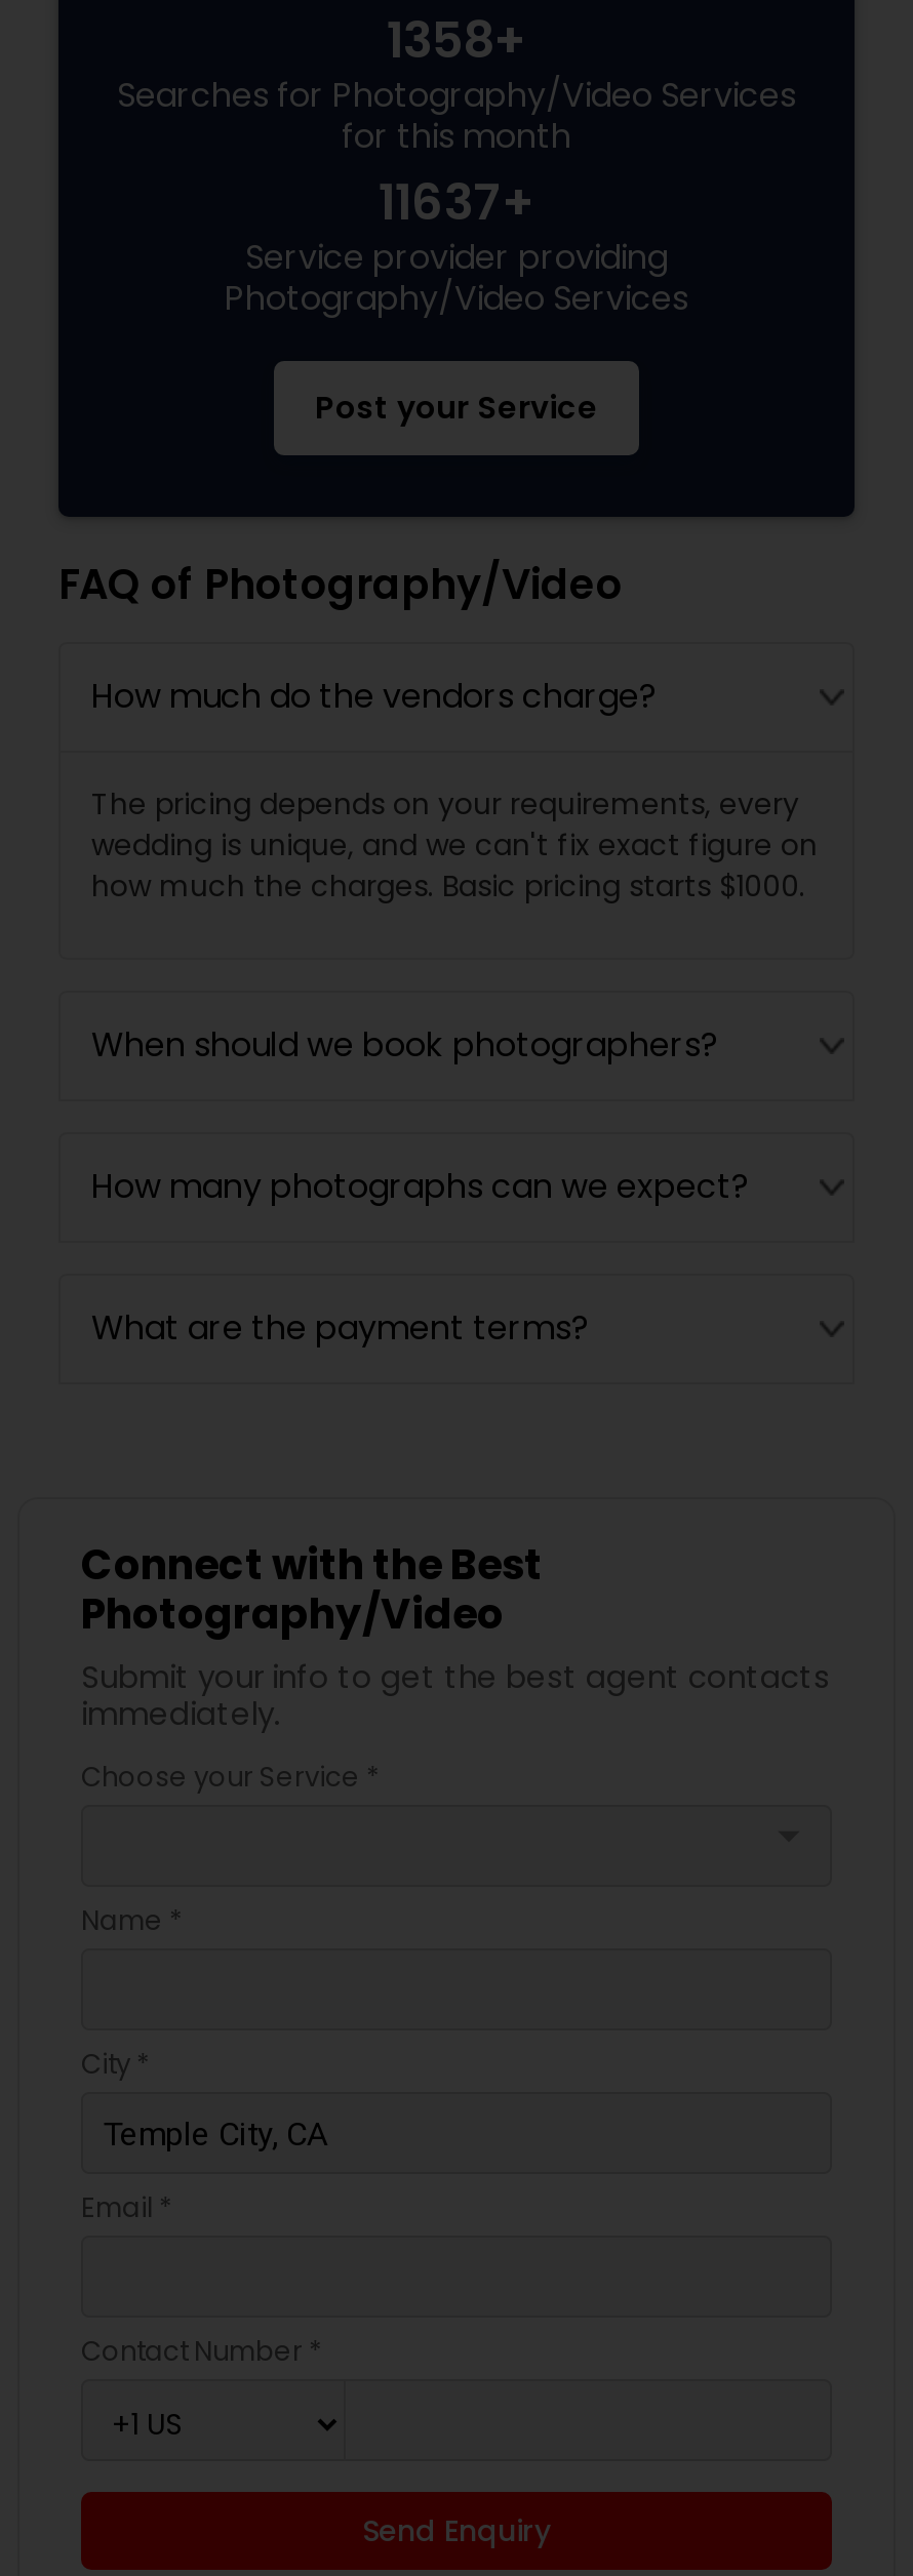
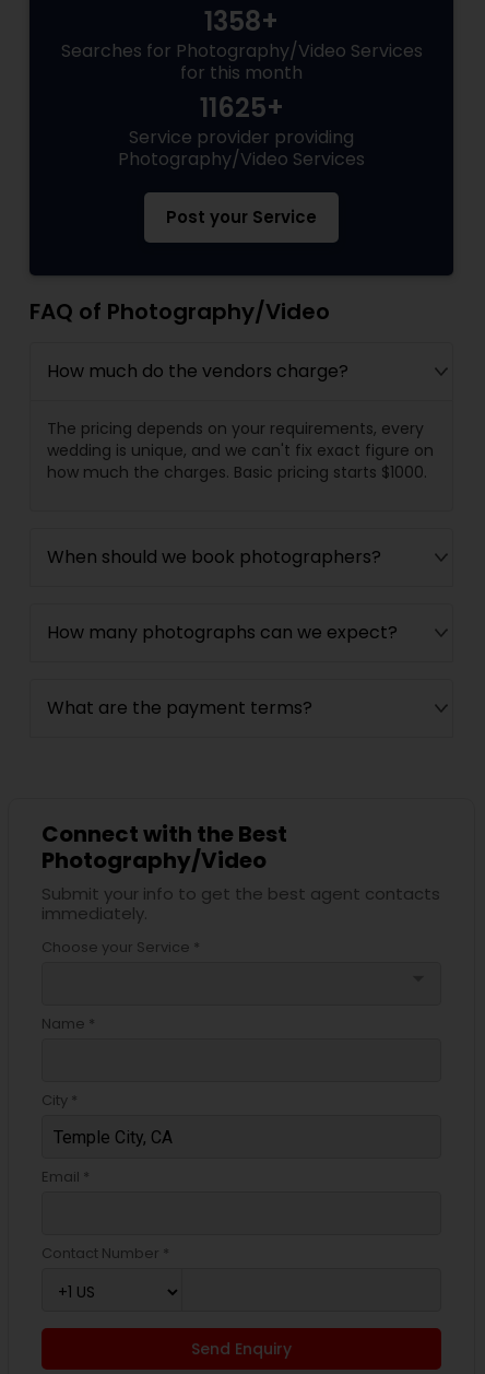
[379,168,534,236] 11637+ -> [199,90,283,126] 11625+

